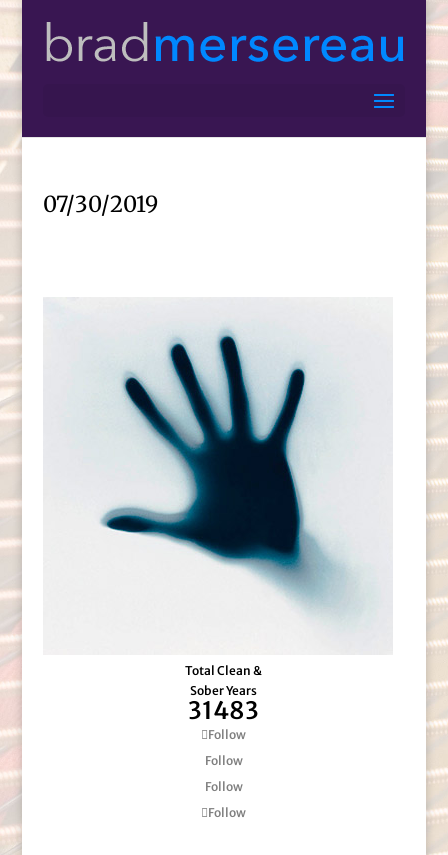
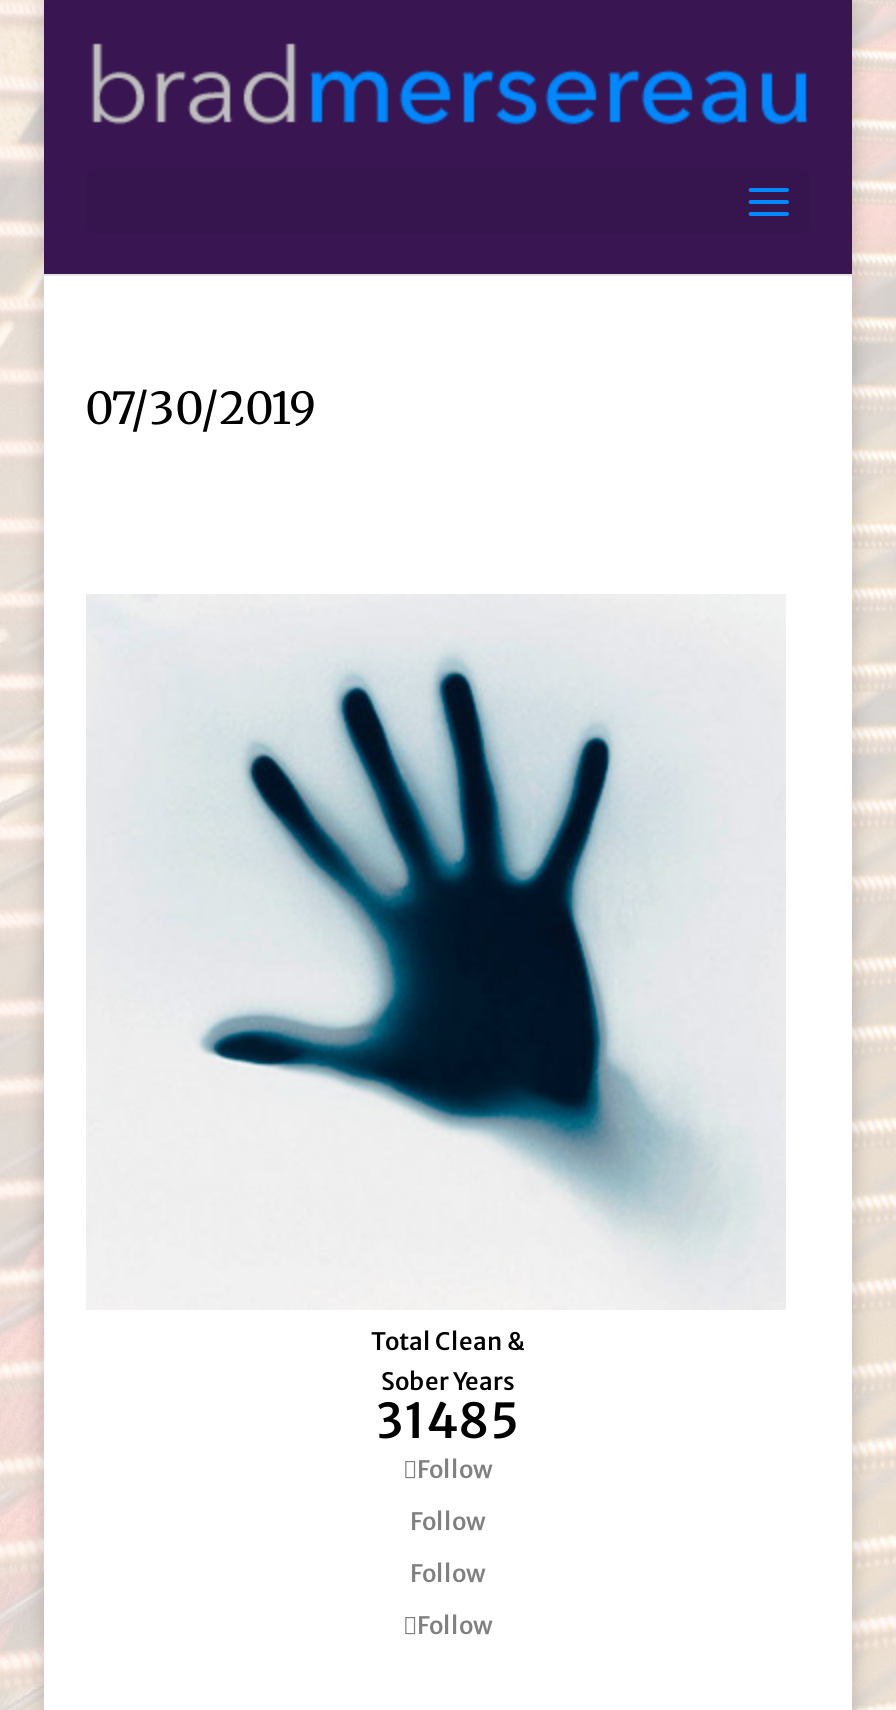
[188,695,259,726] 31483 -> [376,1390,520,1452] 31485

